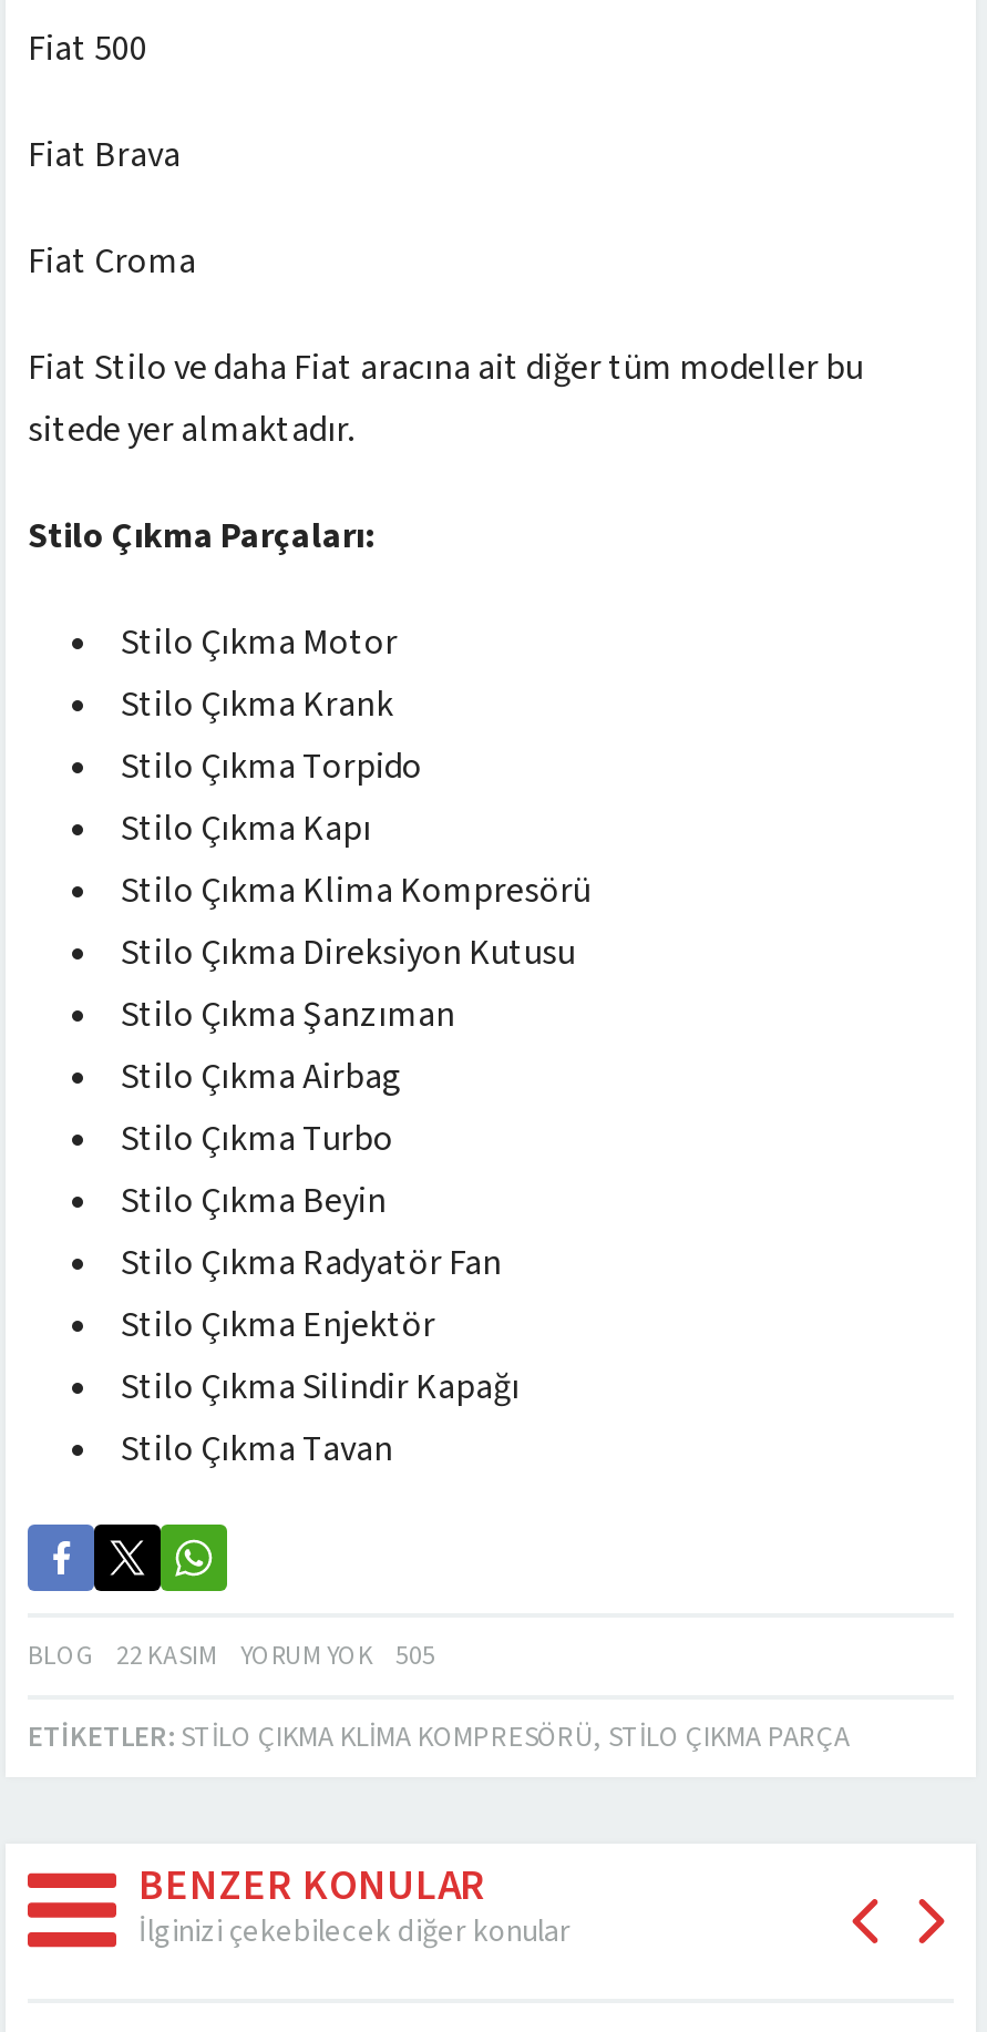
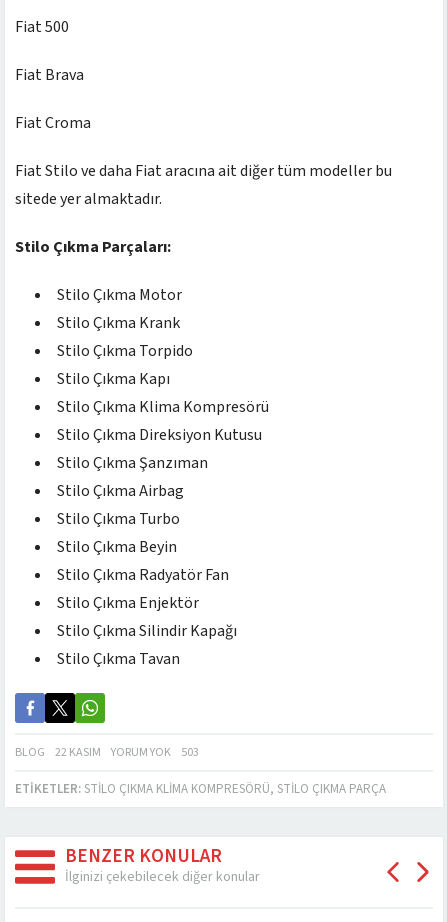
[28,1638,435,1675] BLOG 22 KASIM YORUM YOK 505 -> [15,744,199,761] BLOG 22 KASIM YORUM YOK 503

